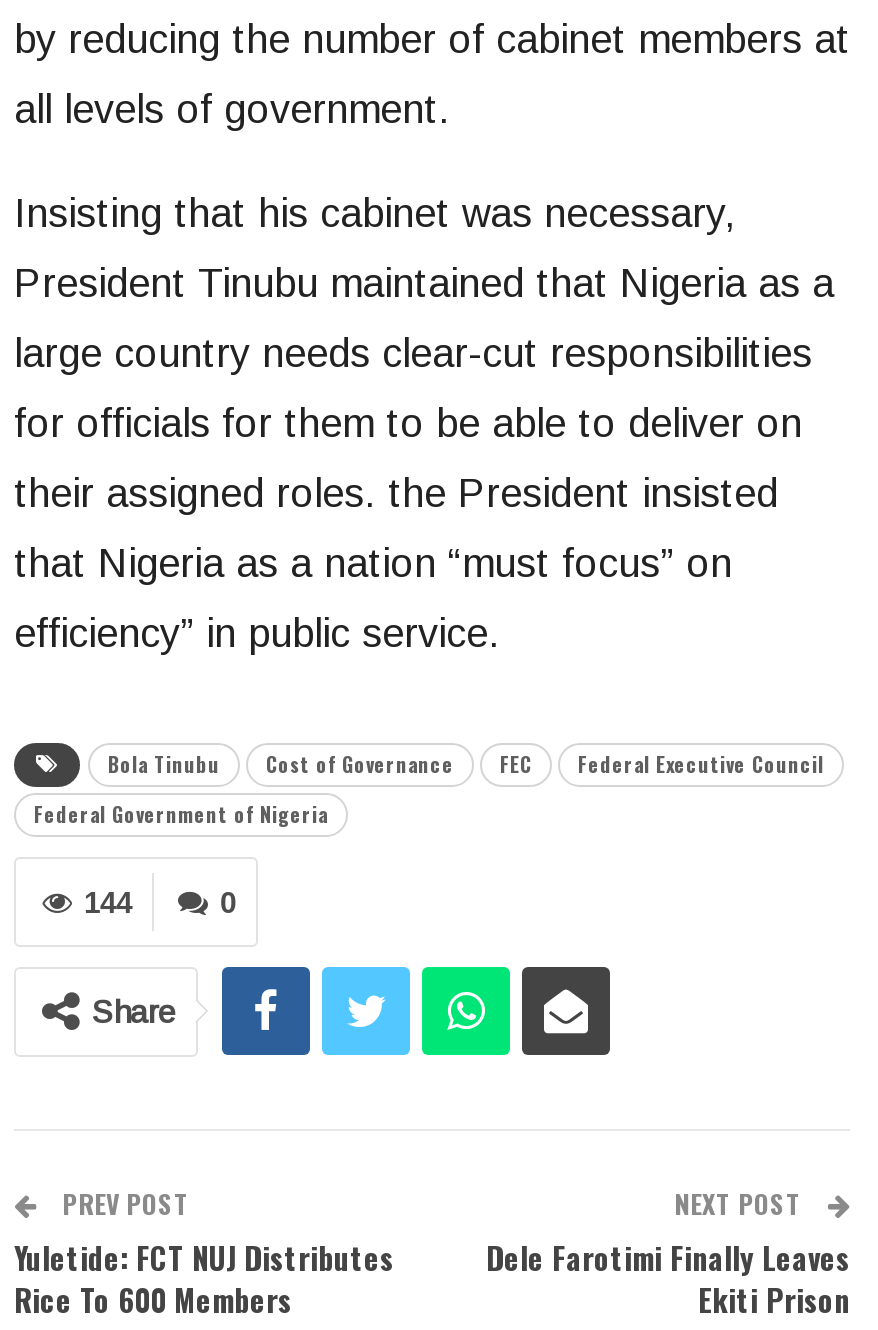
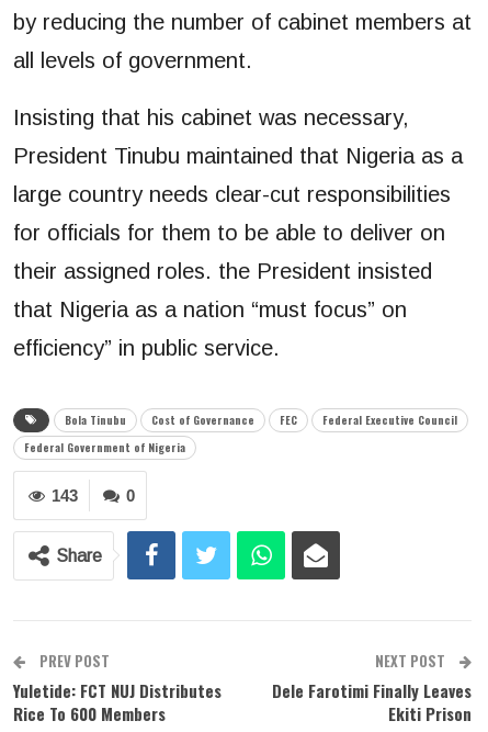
[84,885,132,919] 144 -> [52,486,78,505] 143

